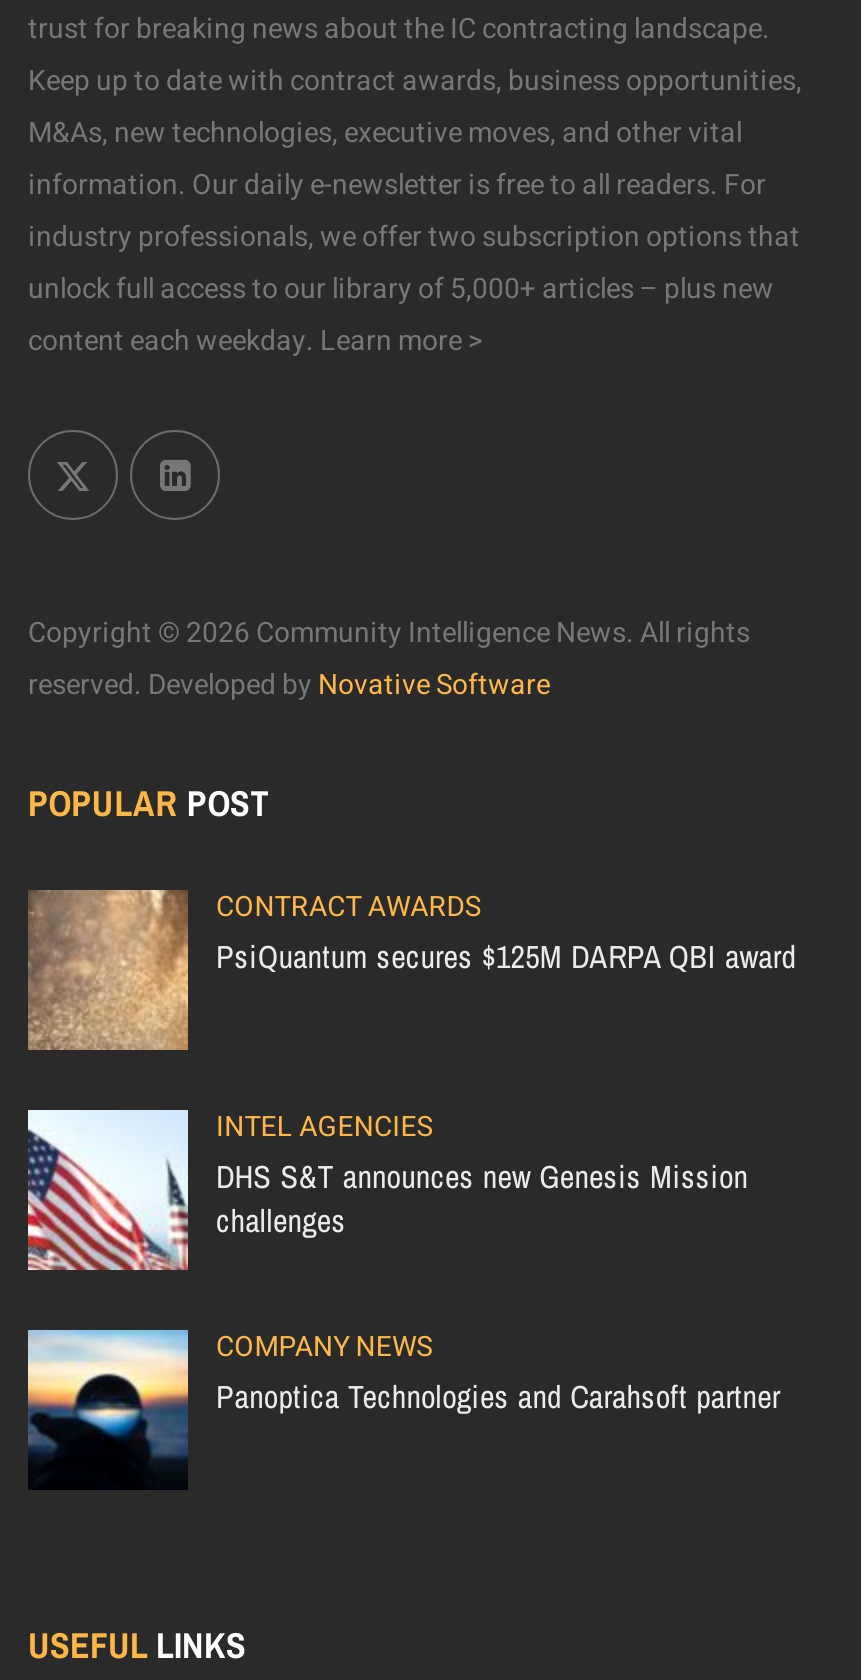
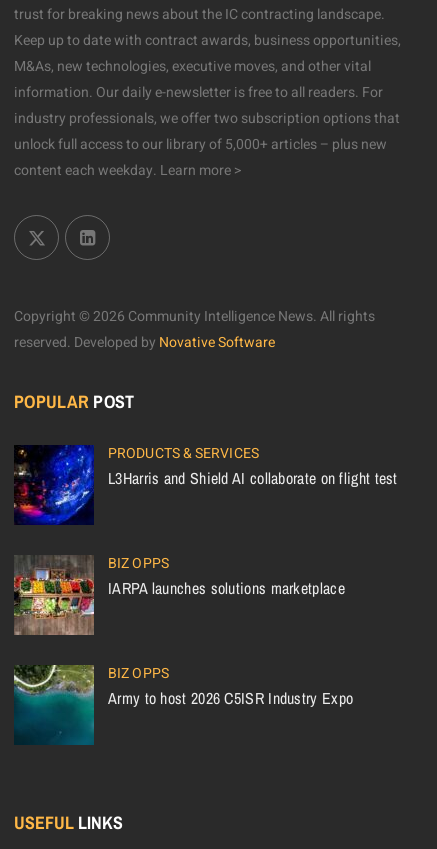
[26,885,796,1052] [image] | CONTRACT AWARDS | PsiQuantum secures $125M DARPA QBI award -> [13,443,398,526] [image] | PRODUCTS & SERVICES | L3Harris and Shield AI collaborate on flight test
[26,1105,748,1270] [image] | INTEL AGENCIES | DHS S&T announces new Genesis Mission | challenges -> [13,553,345,636] [image] | BIZ OPPS | IARPA launches solutions marketplace
[26,1325,780,1490] [image] | COMPANY NEWS | Panoptica Technologies and Carahsoft partner -> [13,663,353,746] [image] | BIZ OPPS | Army to host 2026 C5ISR Industry Expo

